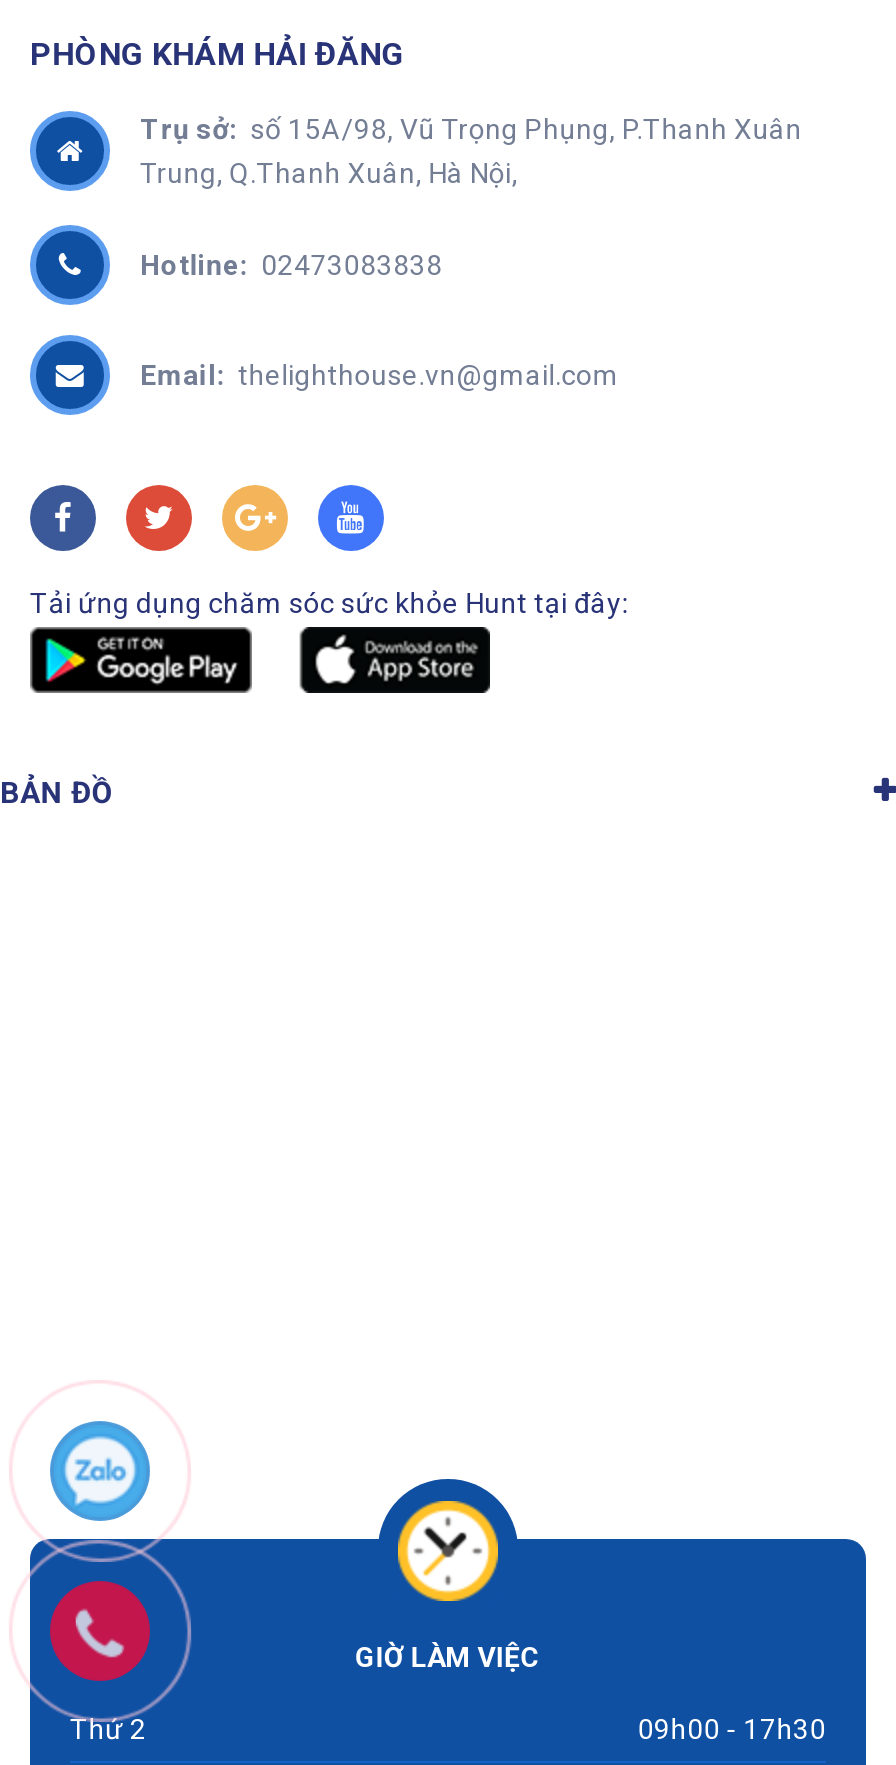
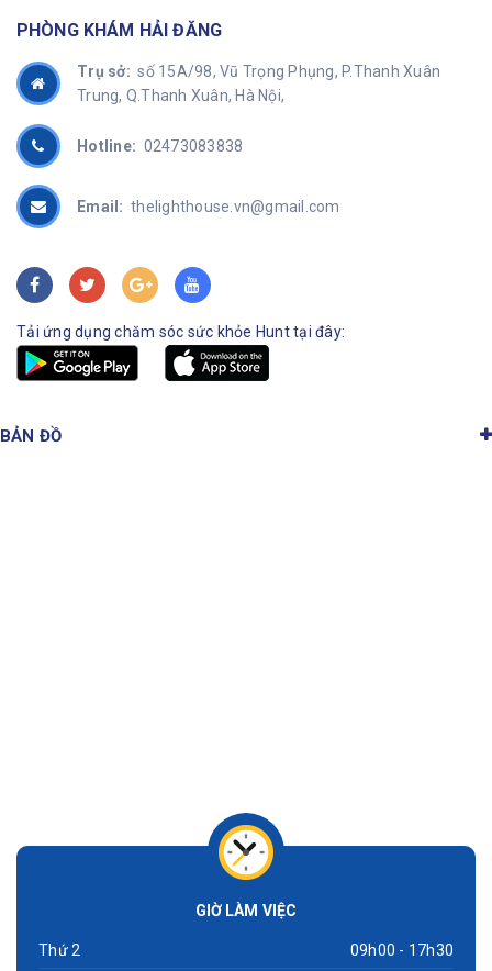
[48,1419,152,1523] [image] -> none
[30,1539,192,1715] [image] -> none

